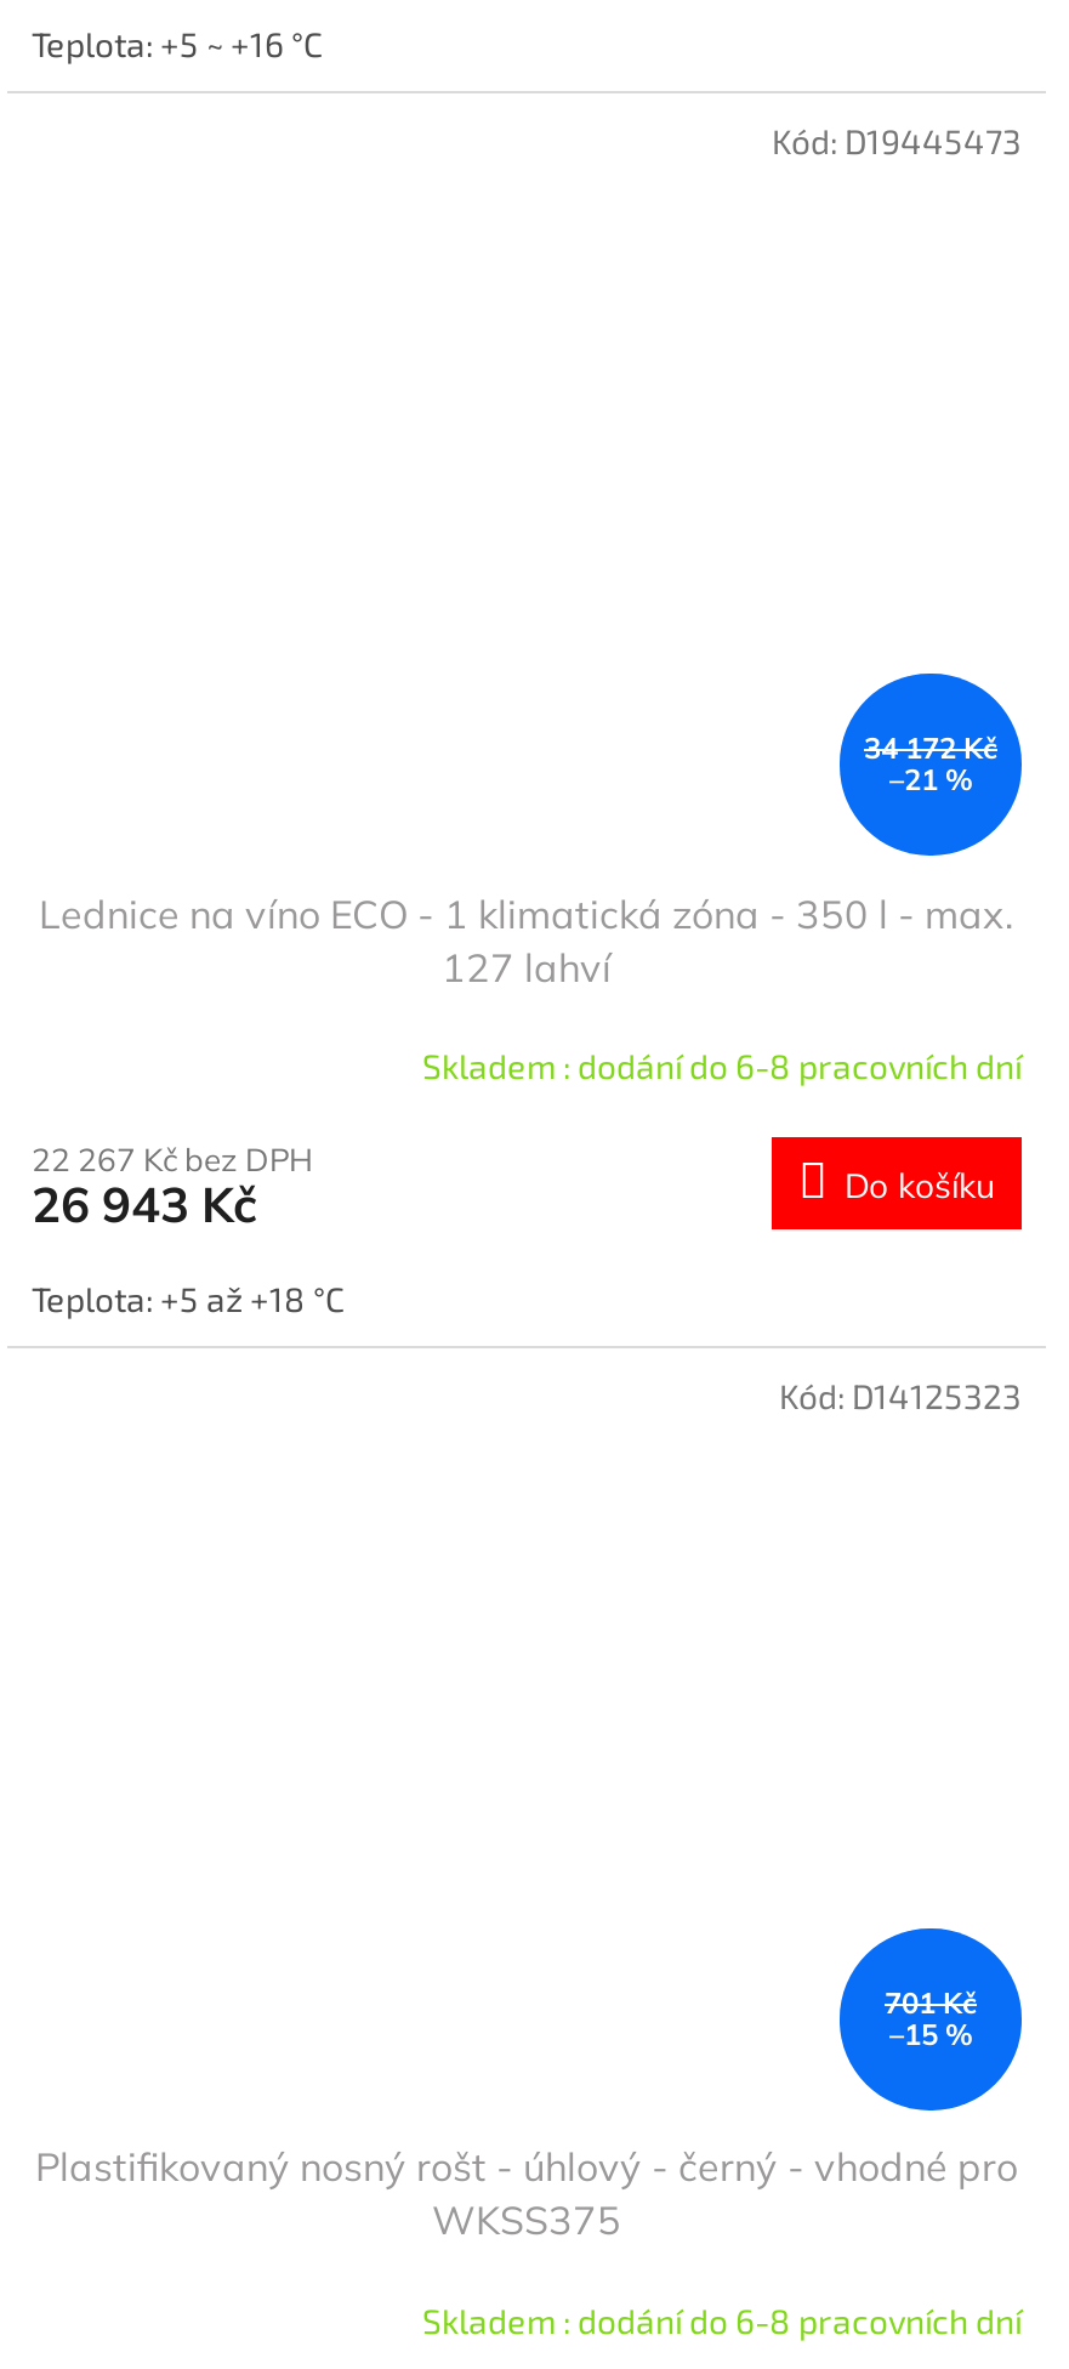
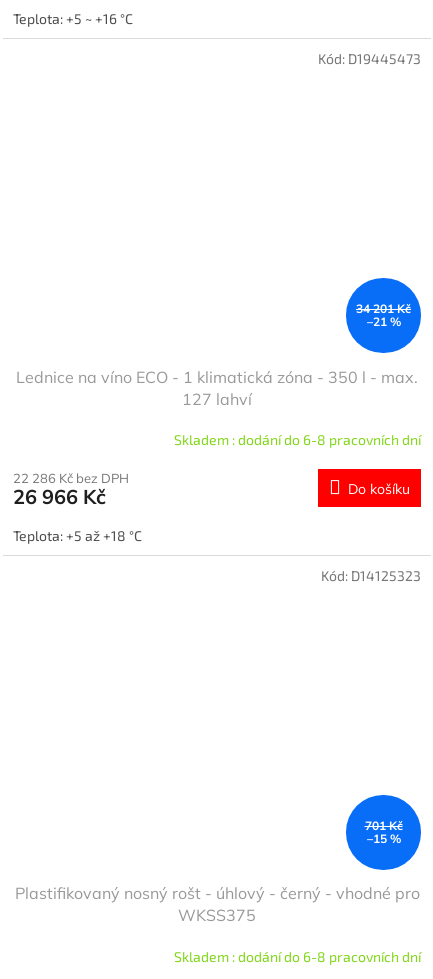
[864,730,997,767] 34 172 Kč -> [356,301,411,316] 34 201 Kč
[32,1139,313,1178] 22 267 Kč bez DPH -> [13,470,129,486] 22 286 Kč bez DPH
[32,1173,257,1234] 26 943 Kč -> [13,484,106,509] 26 966 Kč

